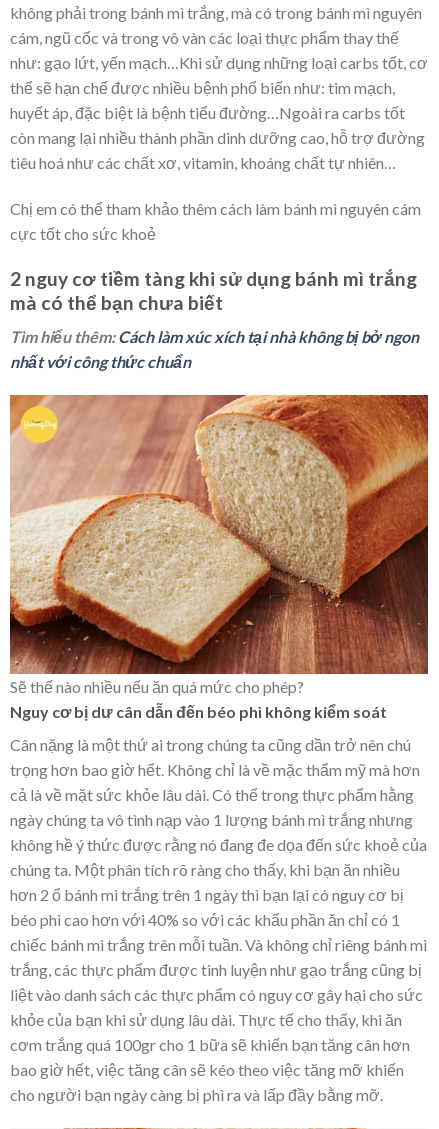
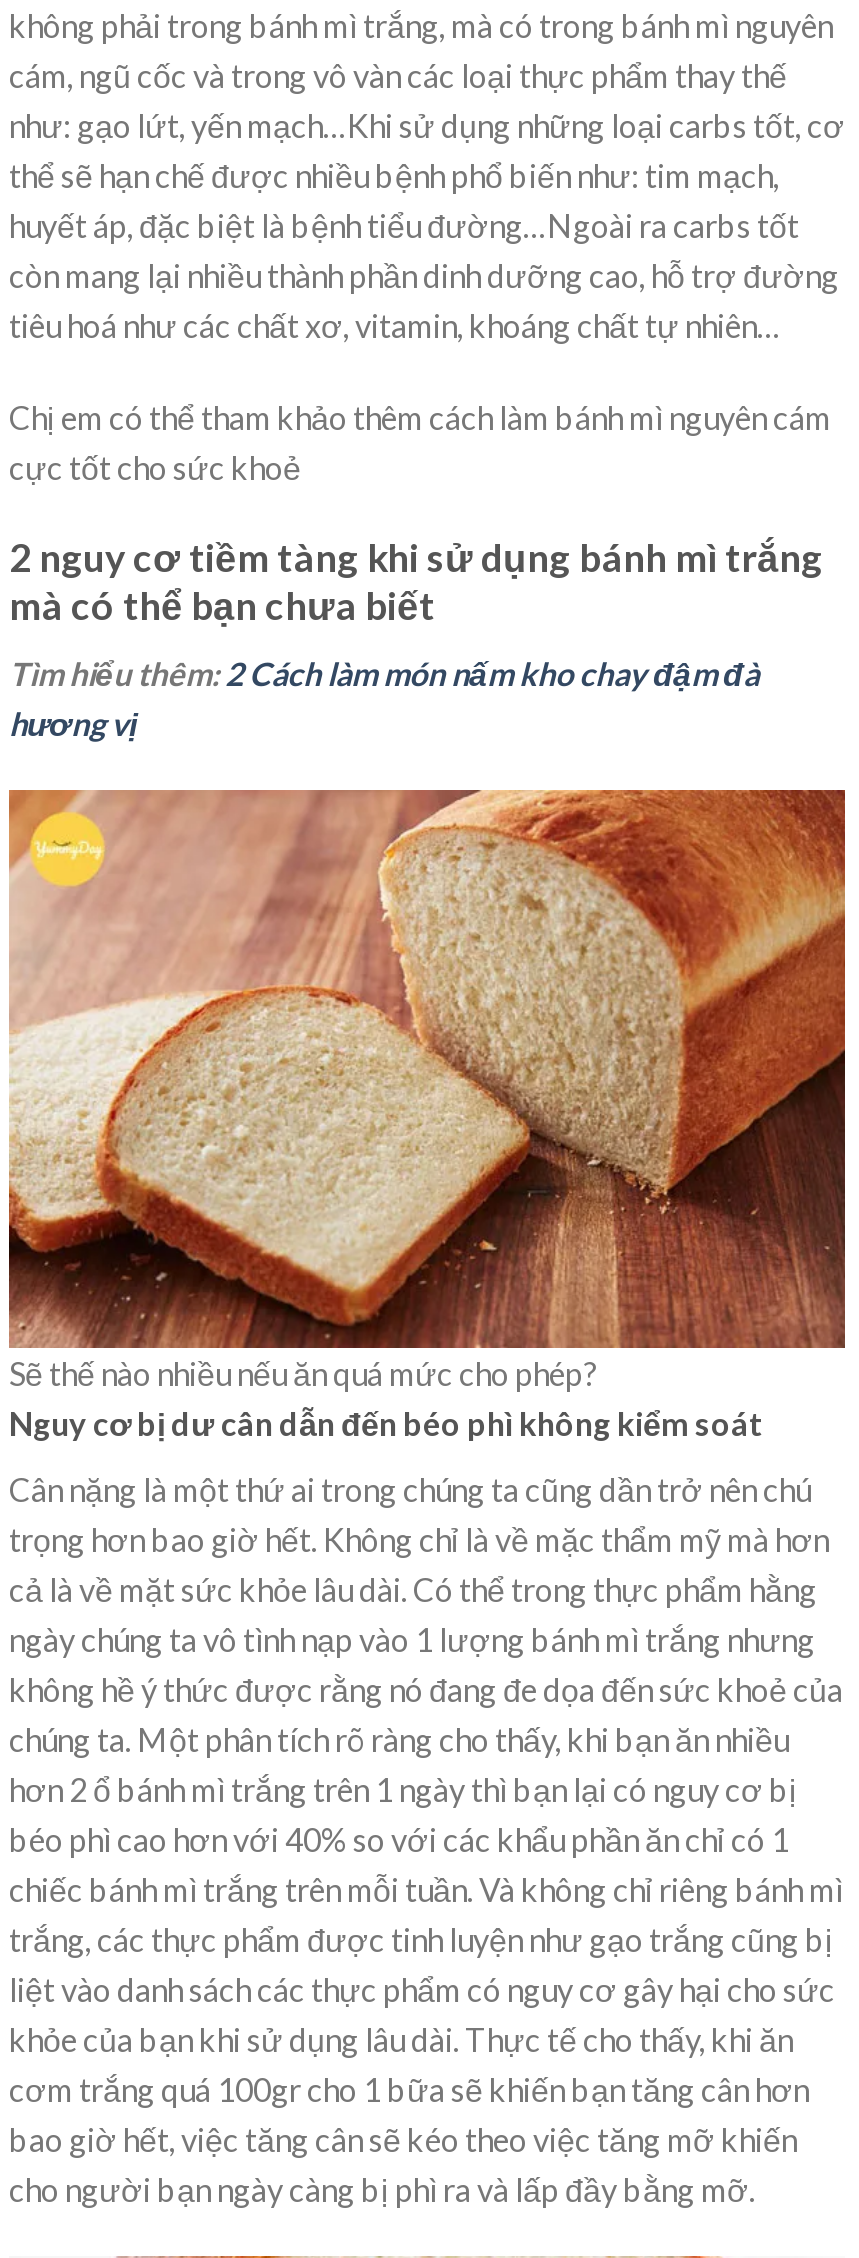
[10,327,419,371] Tìm hiểu thêm:Cách làm xúc xích tại nhà không bị bở ngon | nhất với công thức chuẩn -> [9,655,759,743] Tìm hiểu thêm:2 Cách làm món nấm kho chay đậm đà | hương vị

